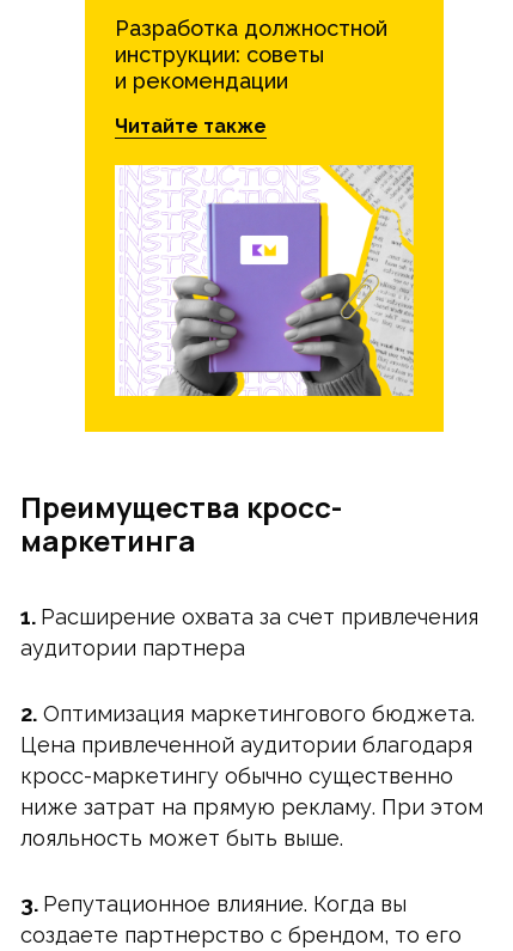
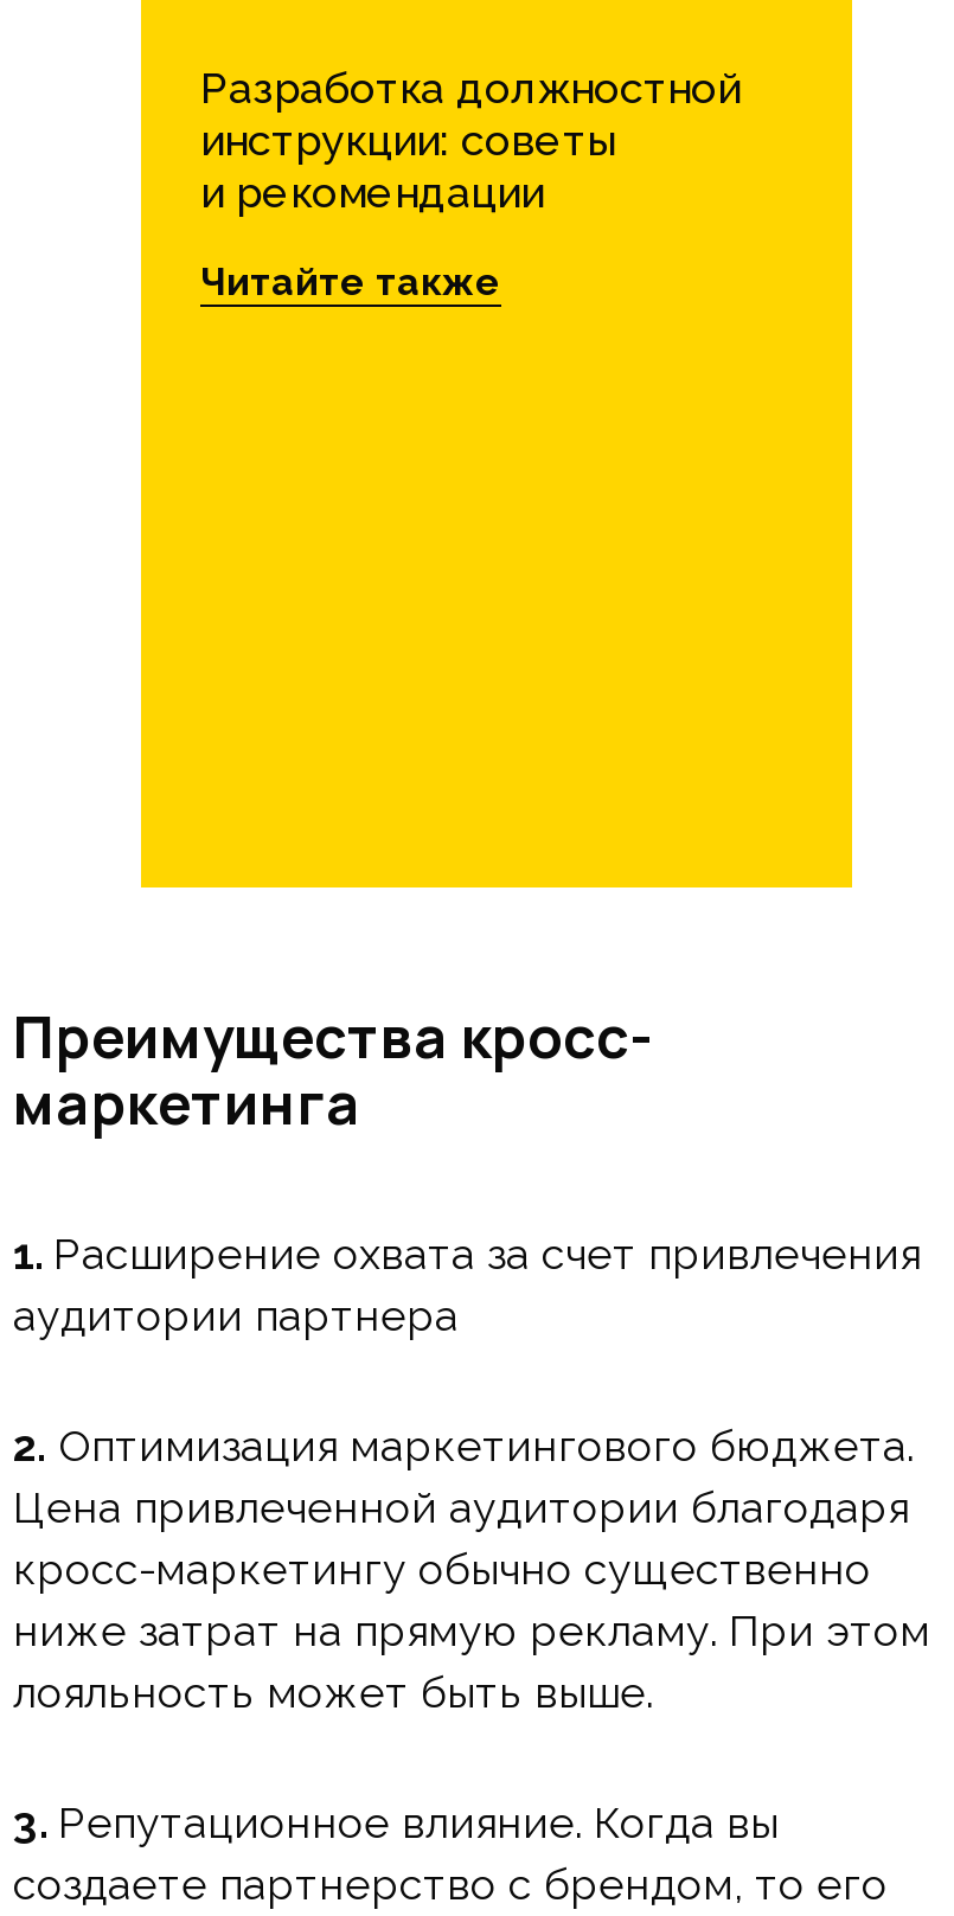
[114,164,415,397] [image] -> none

